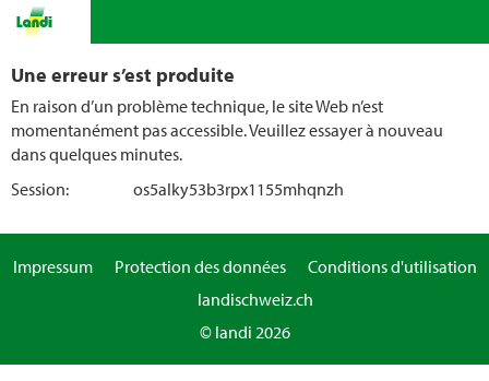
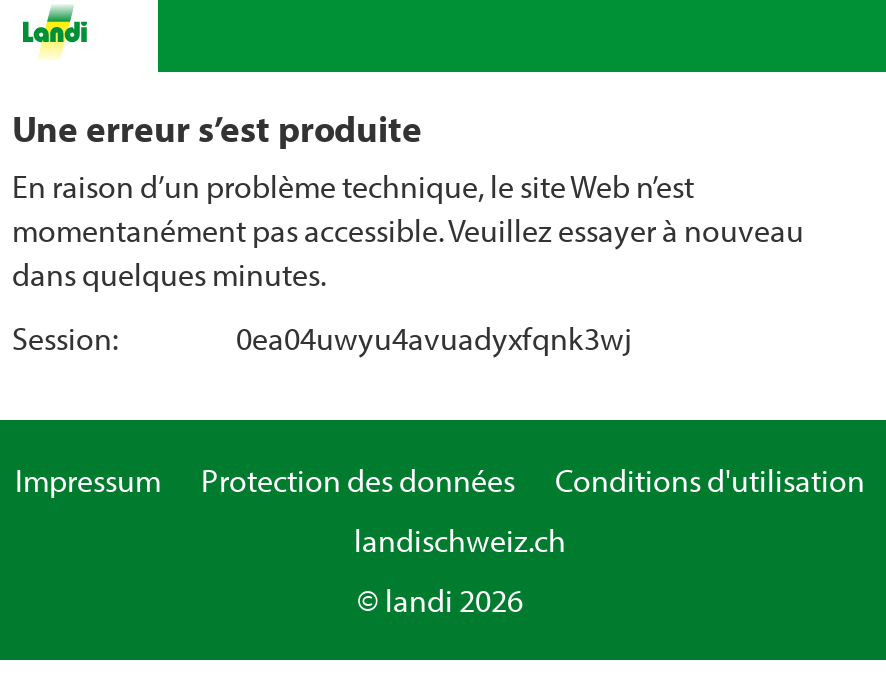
[133,178,344,200] os5alky53b3rpx1155mhqnzh -> [236,318,632,358] 0ea04uwyu4avuadyxfqnk3wj

